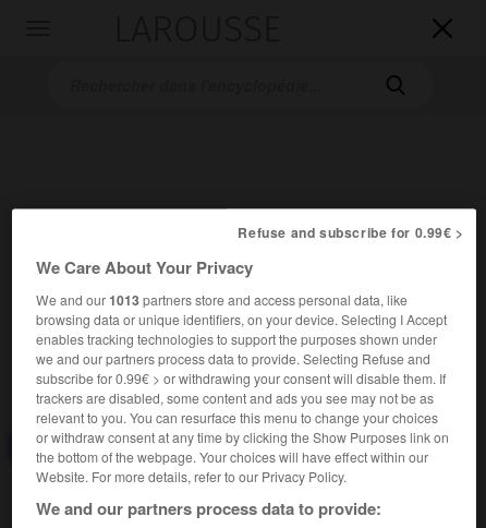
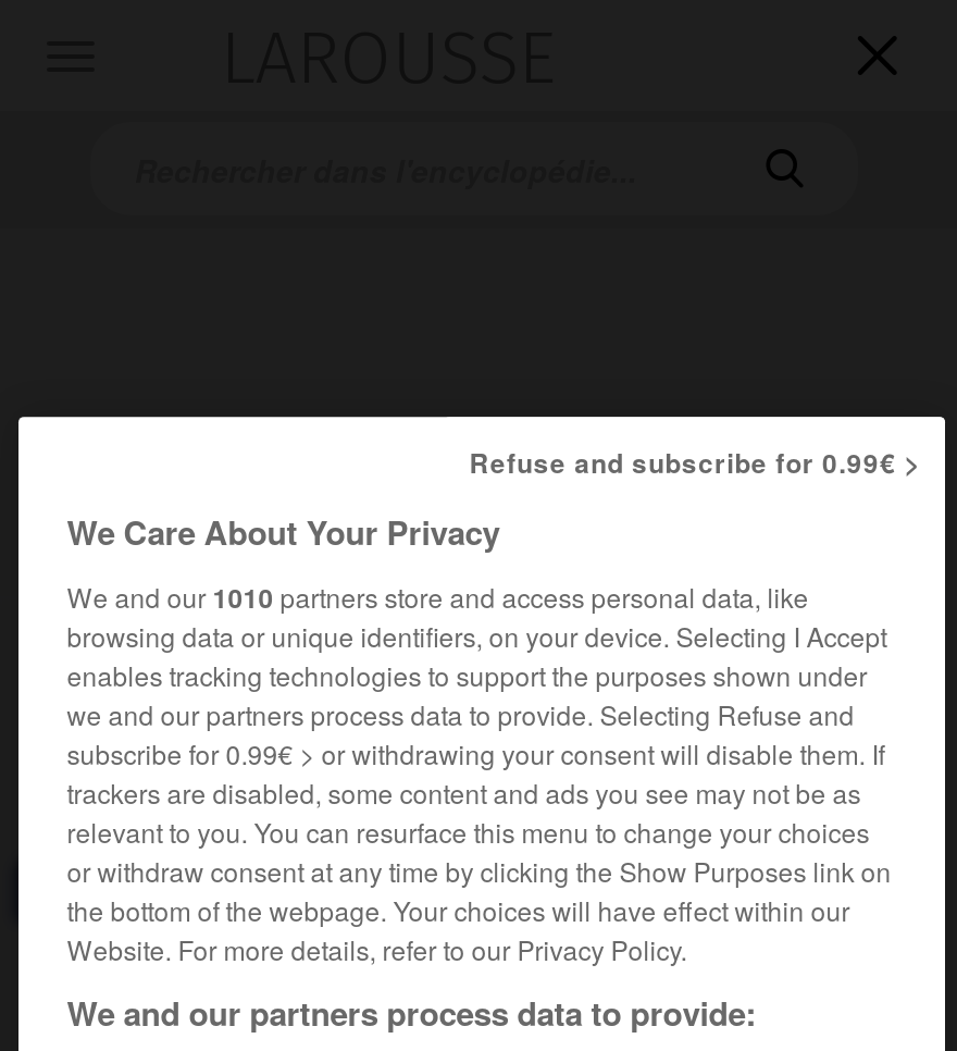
[36,290,408,310] We and our 1013 partners store and access personal data, like -> [67,578,808,618] We and our 1010 partners store and access personal data, like

